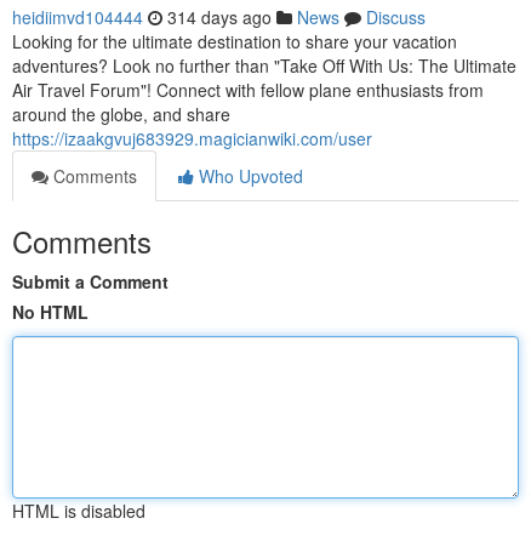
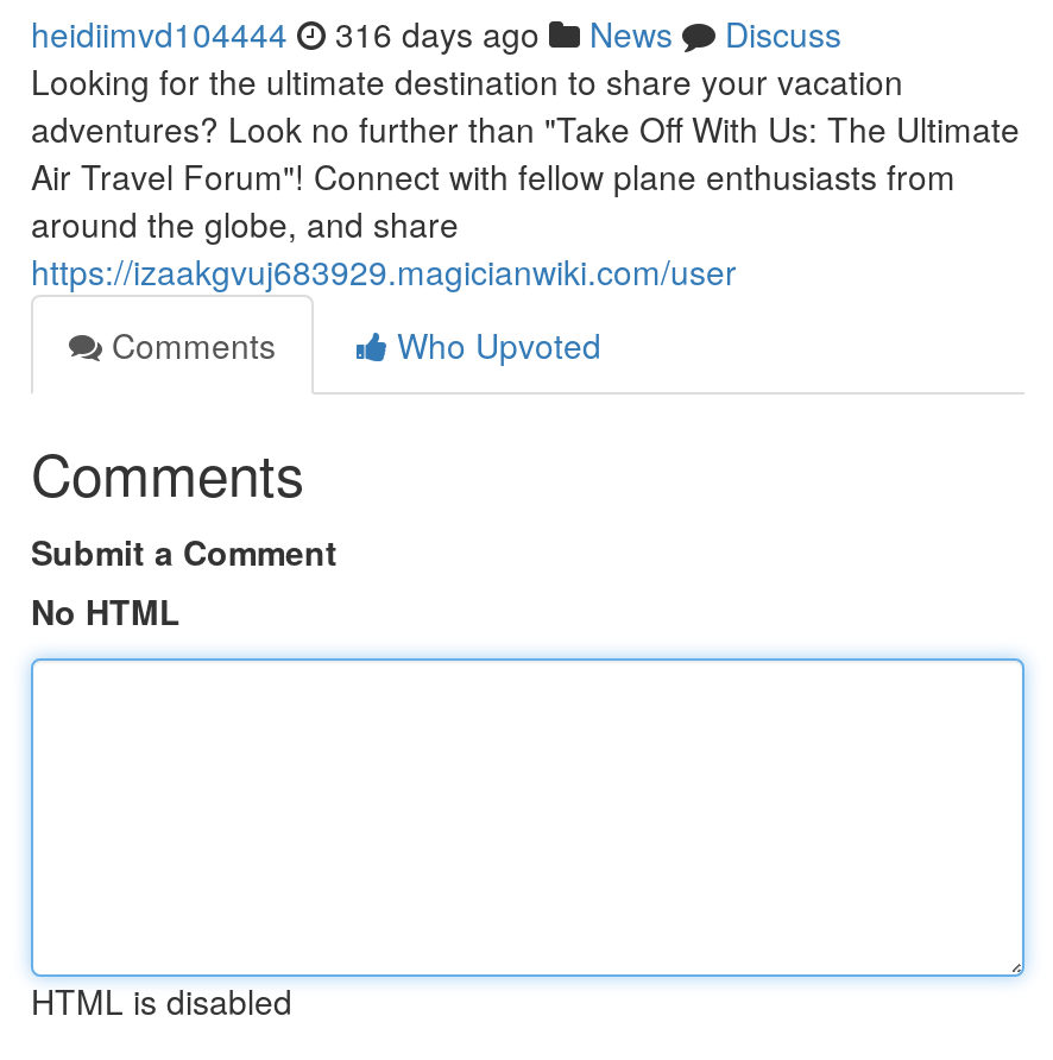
[12,5,426,29] heidiimvd104444 314 days ago News Discuss -> [31,10,841,57] heidiimvd104444 316 days ago News Discuss

